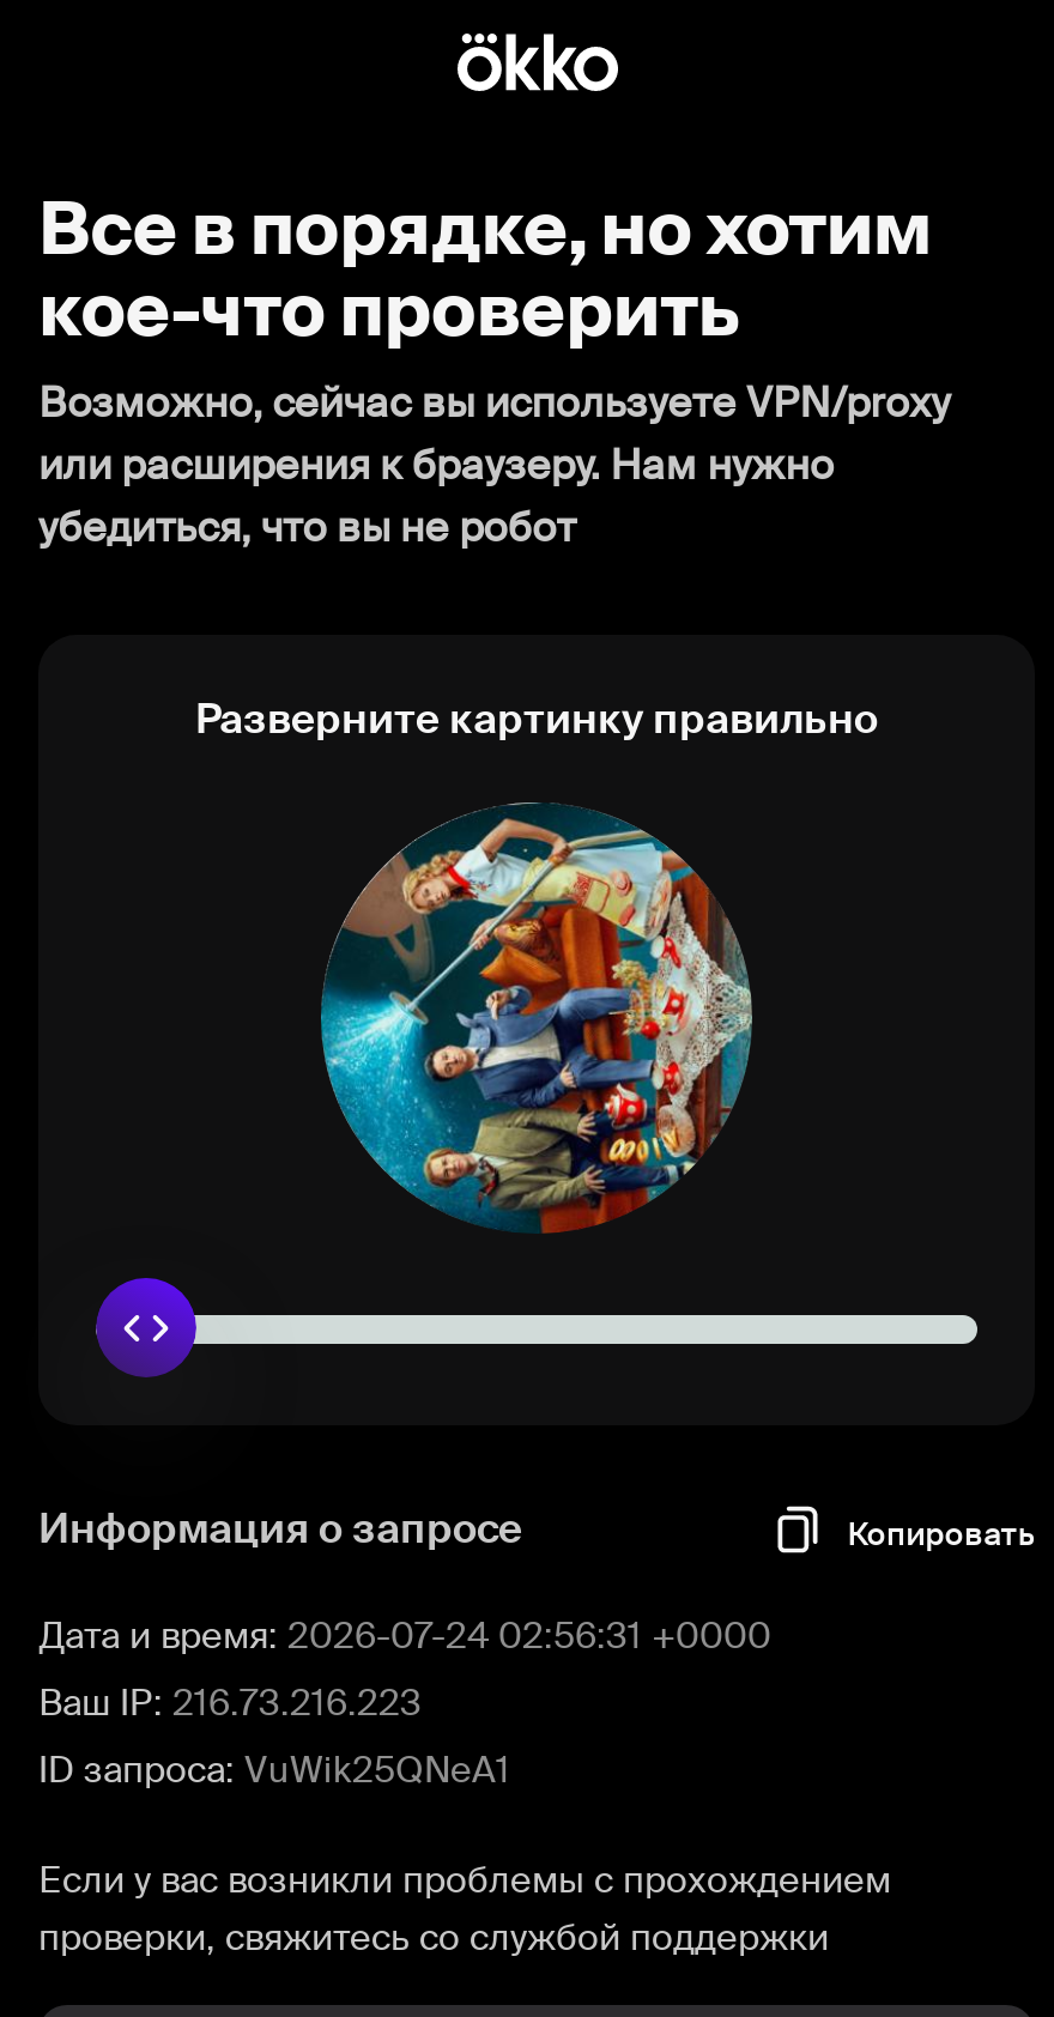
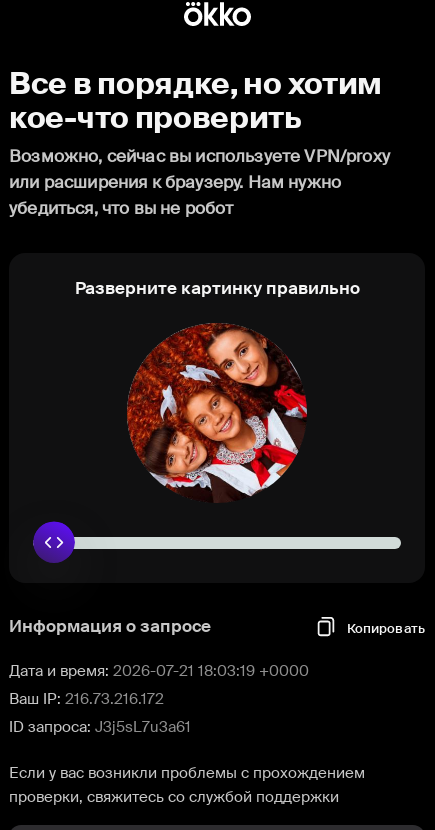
[319,802,755,1234] [image] -> [126,323,308,503] [image]
[38,1612,771,1660] Дата и время: 2026-07-24 02:56:31 +0000 -> [9,661,309,681] Дата и время: 2026-07-21 18:03:19 +0000
[38,1679,422,1727] Ваш IP: 216.73.216.223 -> [9,689,164,709] Ваш IP: 216.73.216.172
[38,1746,510,1794] ID запроса: VuWik25QNeA1 -> [9,717,191,737] ID запроса: J3j5sL7u3a61

